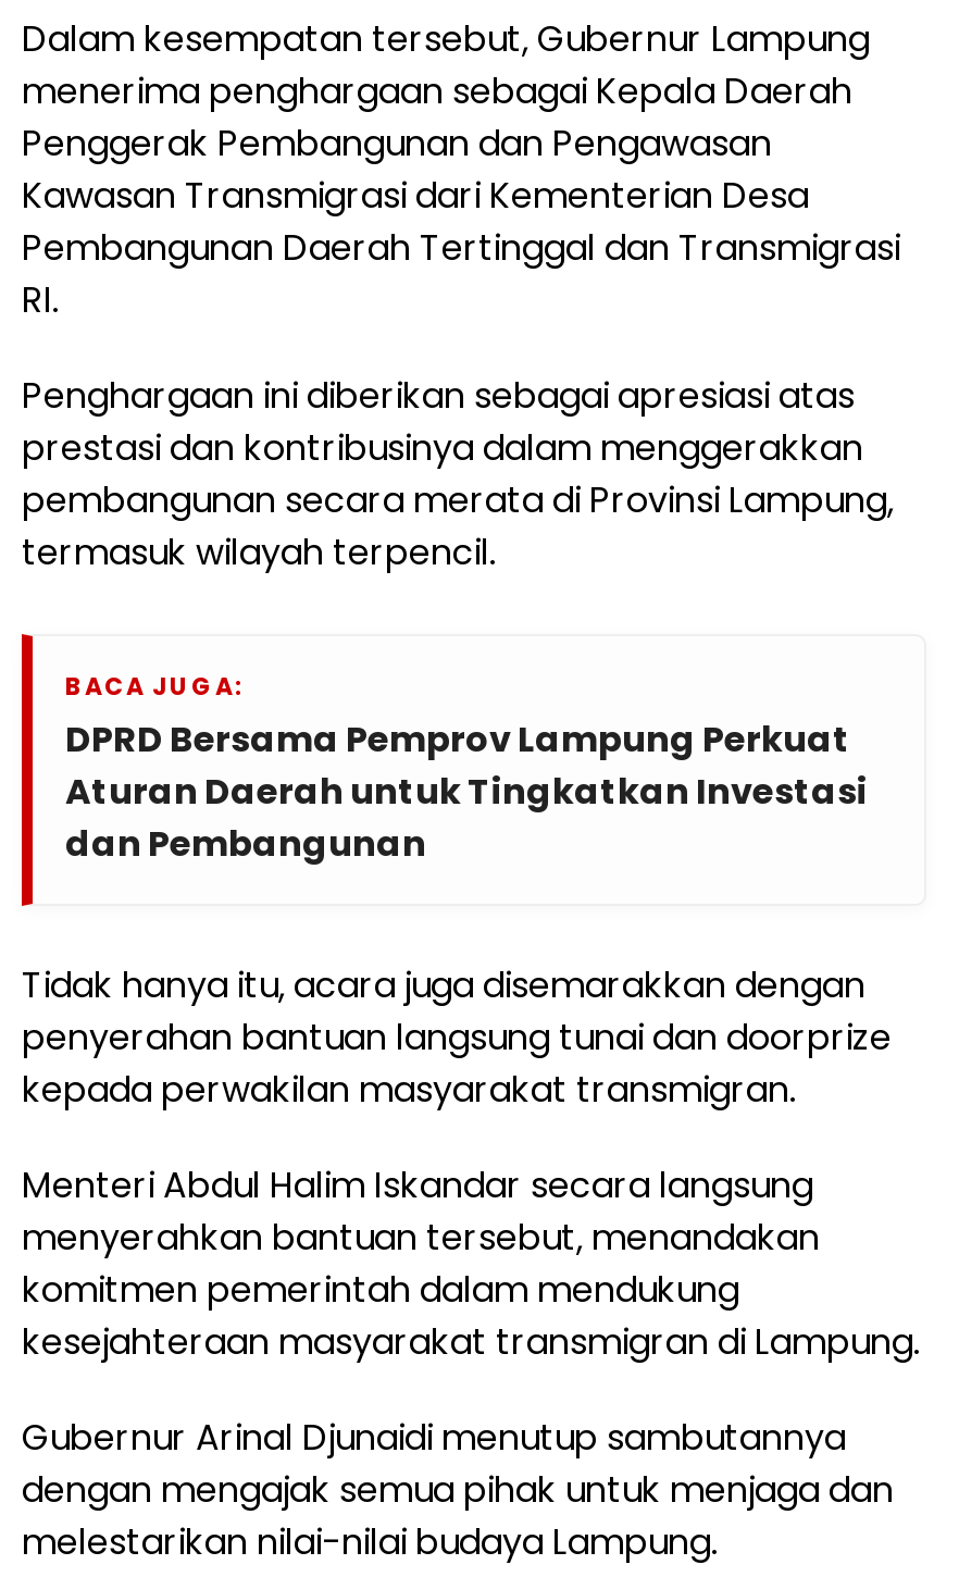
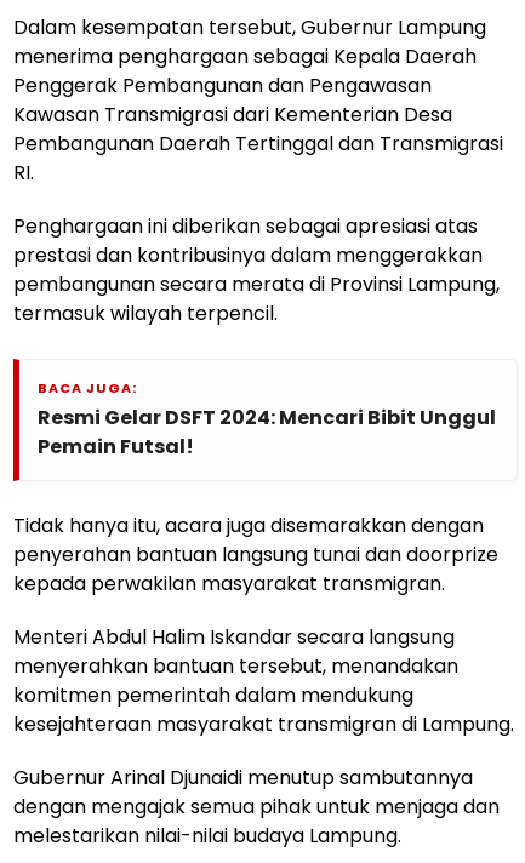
[65,715,868,869] DPRD Bersama Pemprov Lampung Perkuat | Aturan Daerah untuk Tingkatkan Investasi | dan Pembangunan -> [38,404,496,461] Resmi Gelar DSFT 2024: Mencari Bibit Unggul | Pemain Futsal!

